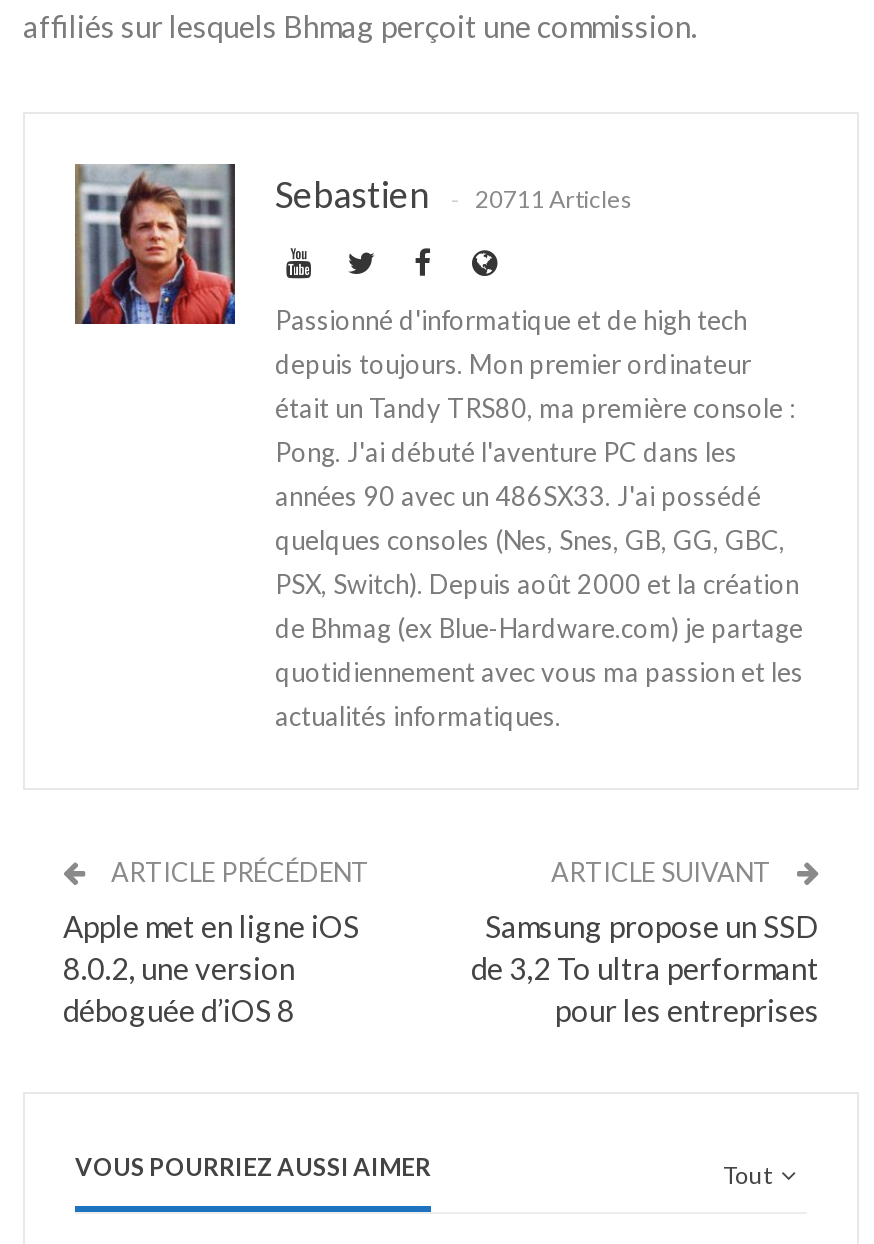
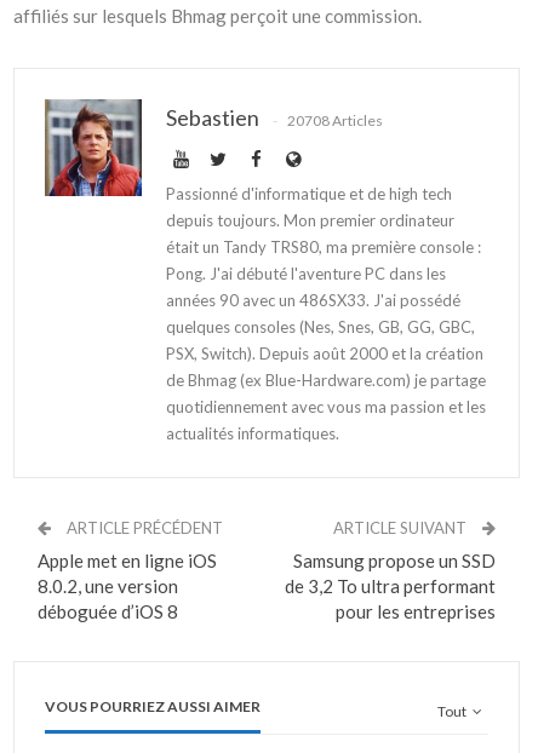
[275,172,633,216] Sebastien 20711 Articles -> [166,104,383,131] Sebastien 20708 Articles

